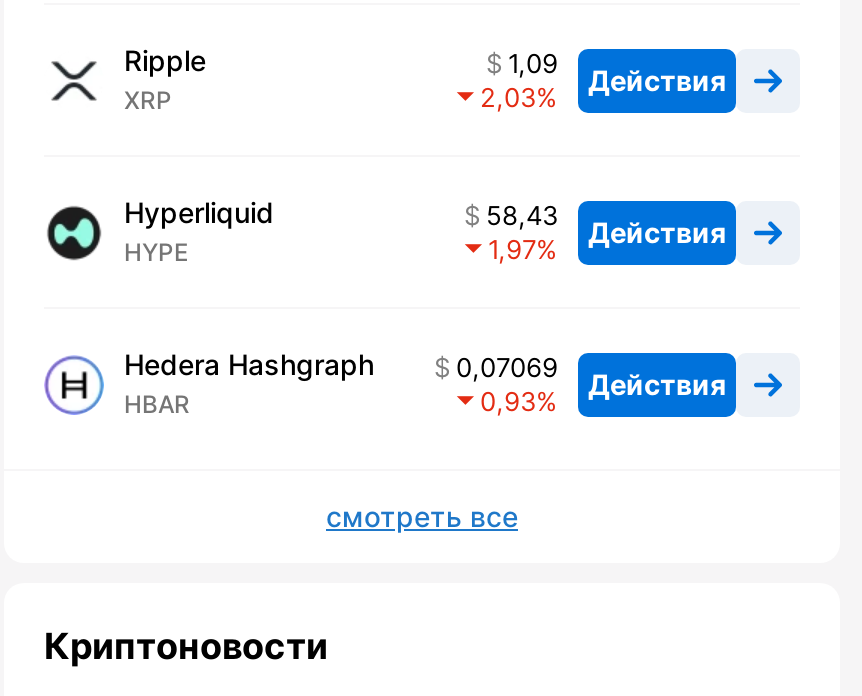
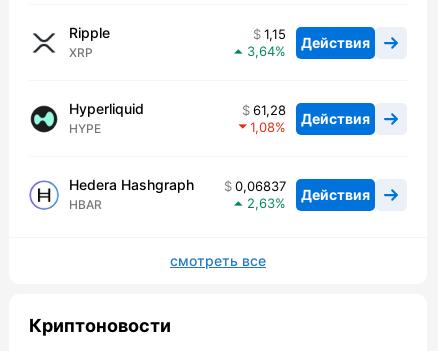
[508,48,726,97] 1,09 Действия -> [264,26,370,51] 1,15 Действия
[480,82,536,114] 2,03 -> [247,43,275,59] 3,64
[486,200,726,249] 58,43 Действия -> [253,102,370,127] 61,28 Действия
[488,234,536,266] 1,97 -> [250,119,275,135] 1,08
[456,352,726,401] 0,07069 Действия -> [235,178,370,203] 0,06837 Действия
[480,386,536,418] 0,93 -> [247,195,275,211] 2,63

